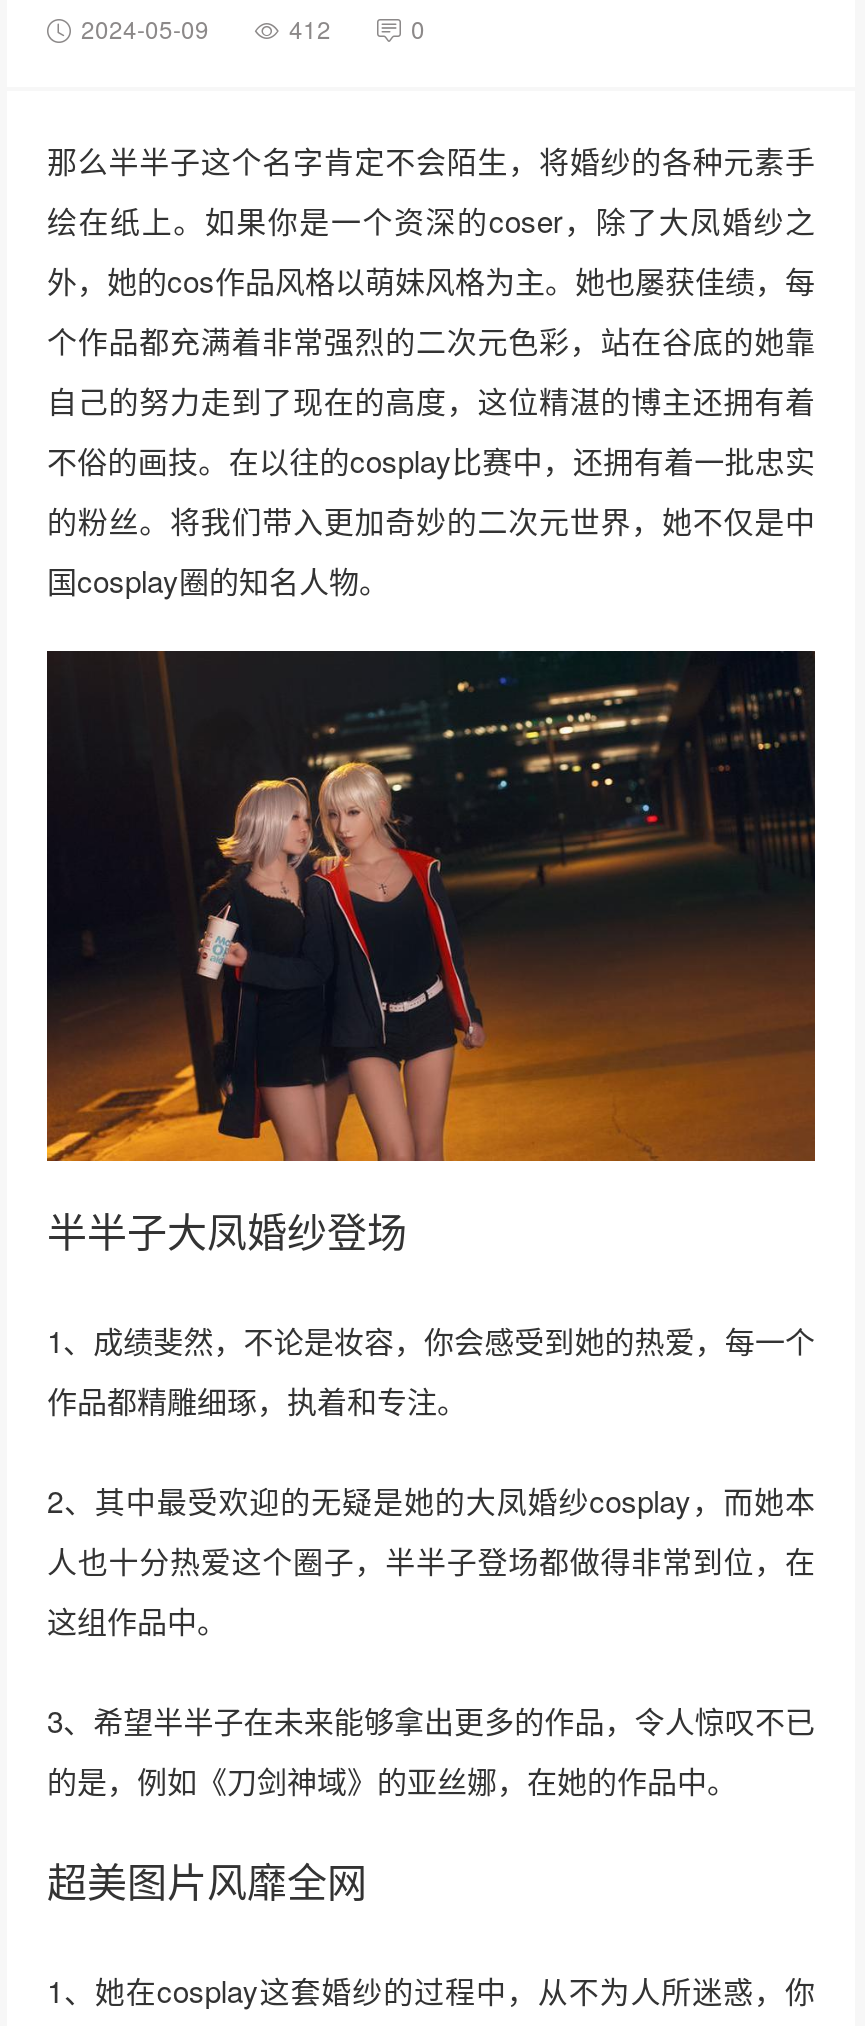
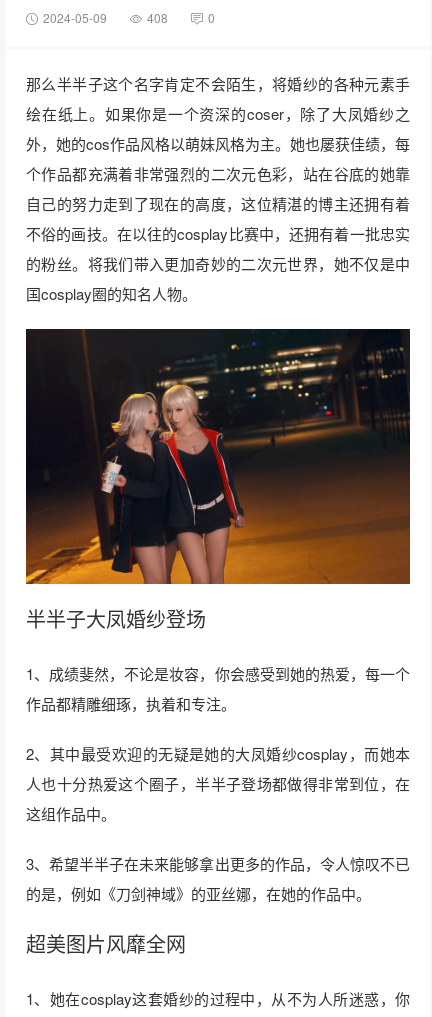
[289,11,331,45] 412 -> [147,9,168,26] 408

